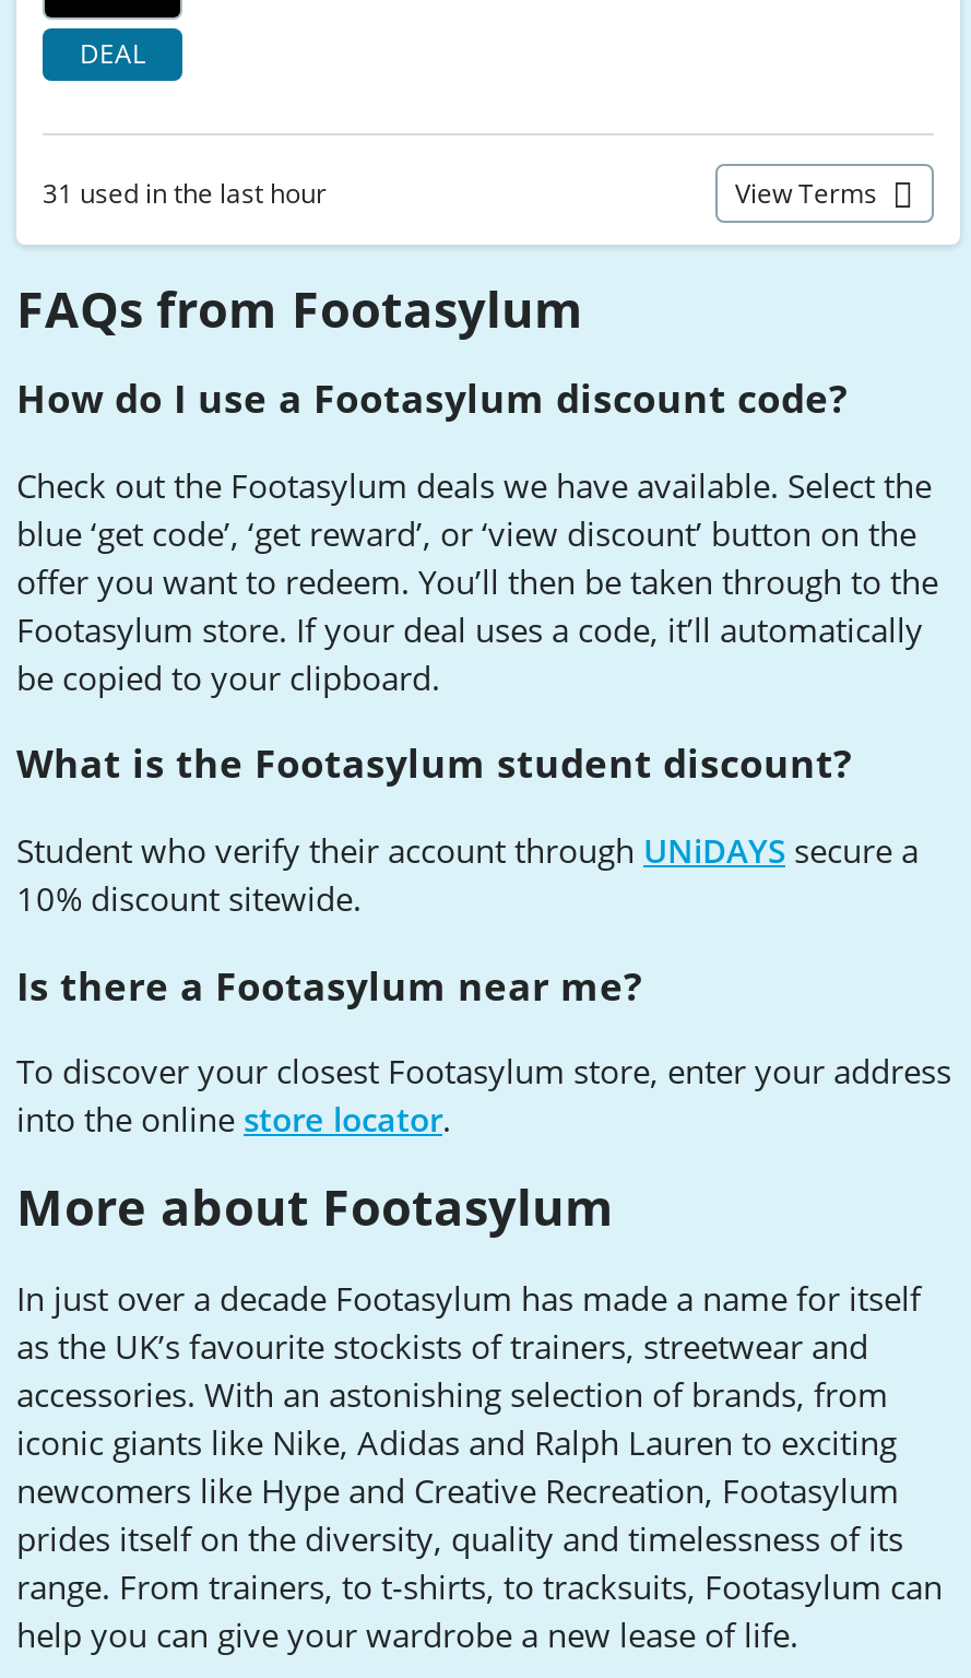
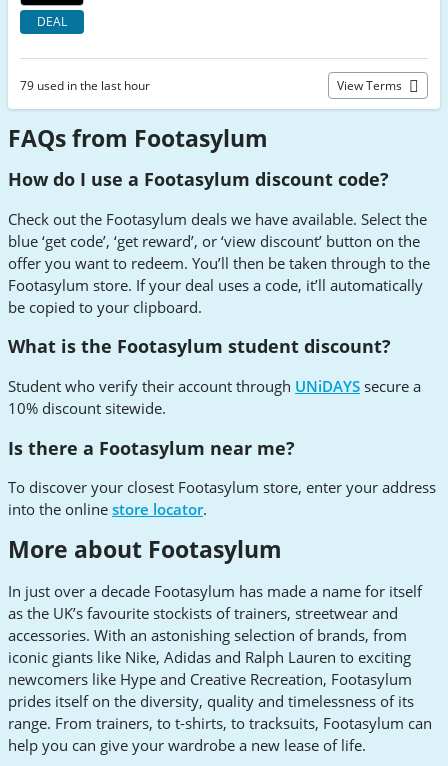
[43,175,327,212] 31 used in the last hour -> [20,77,150,94] 79 used in the last hour

